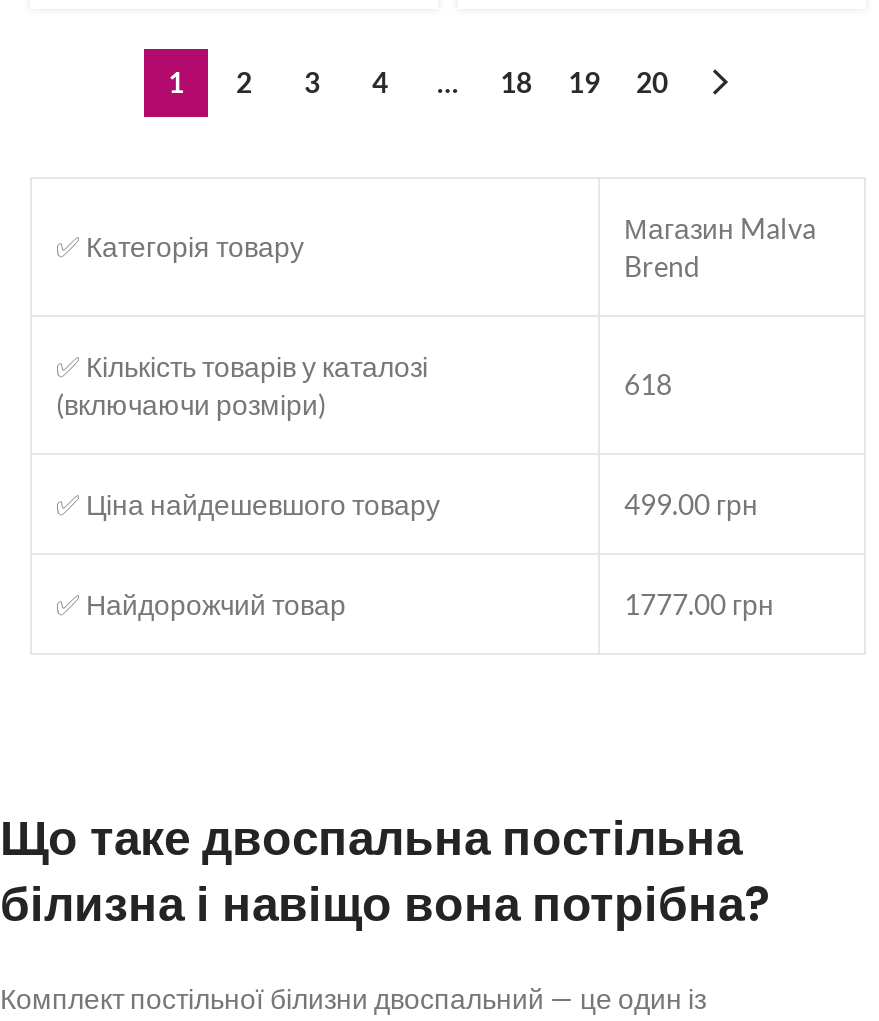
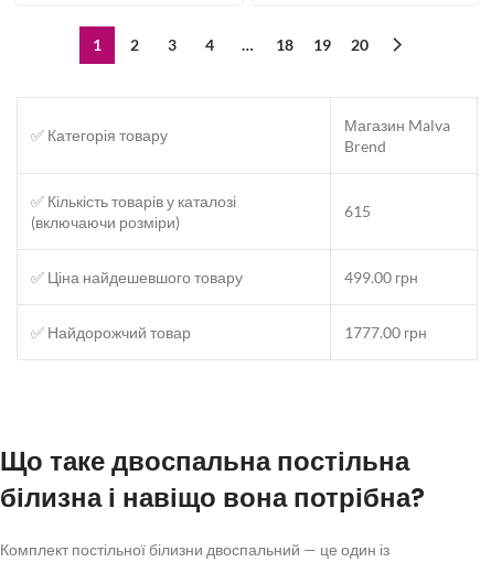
[624,367,672,401] 618 -> [344,202,371,220] 615

